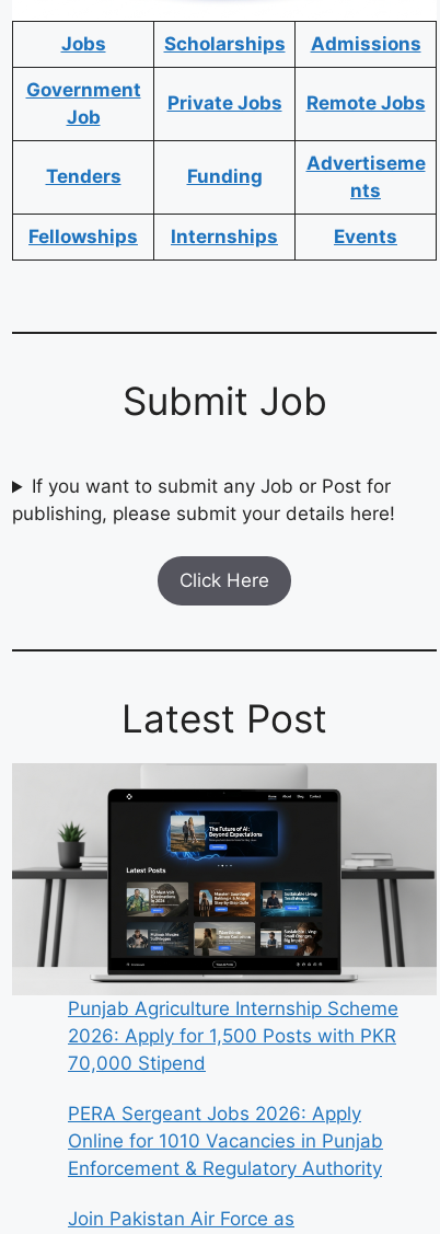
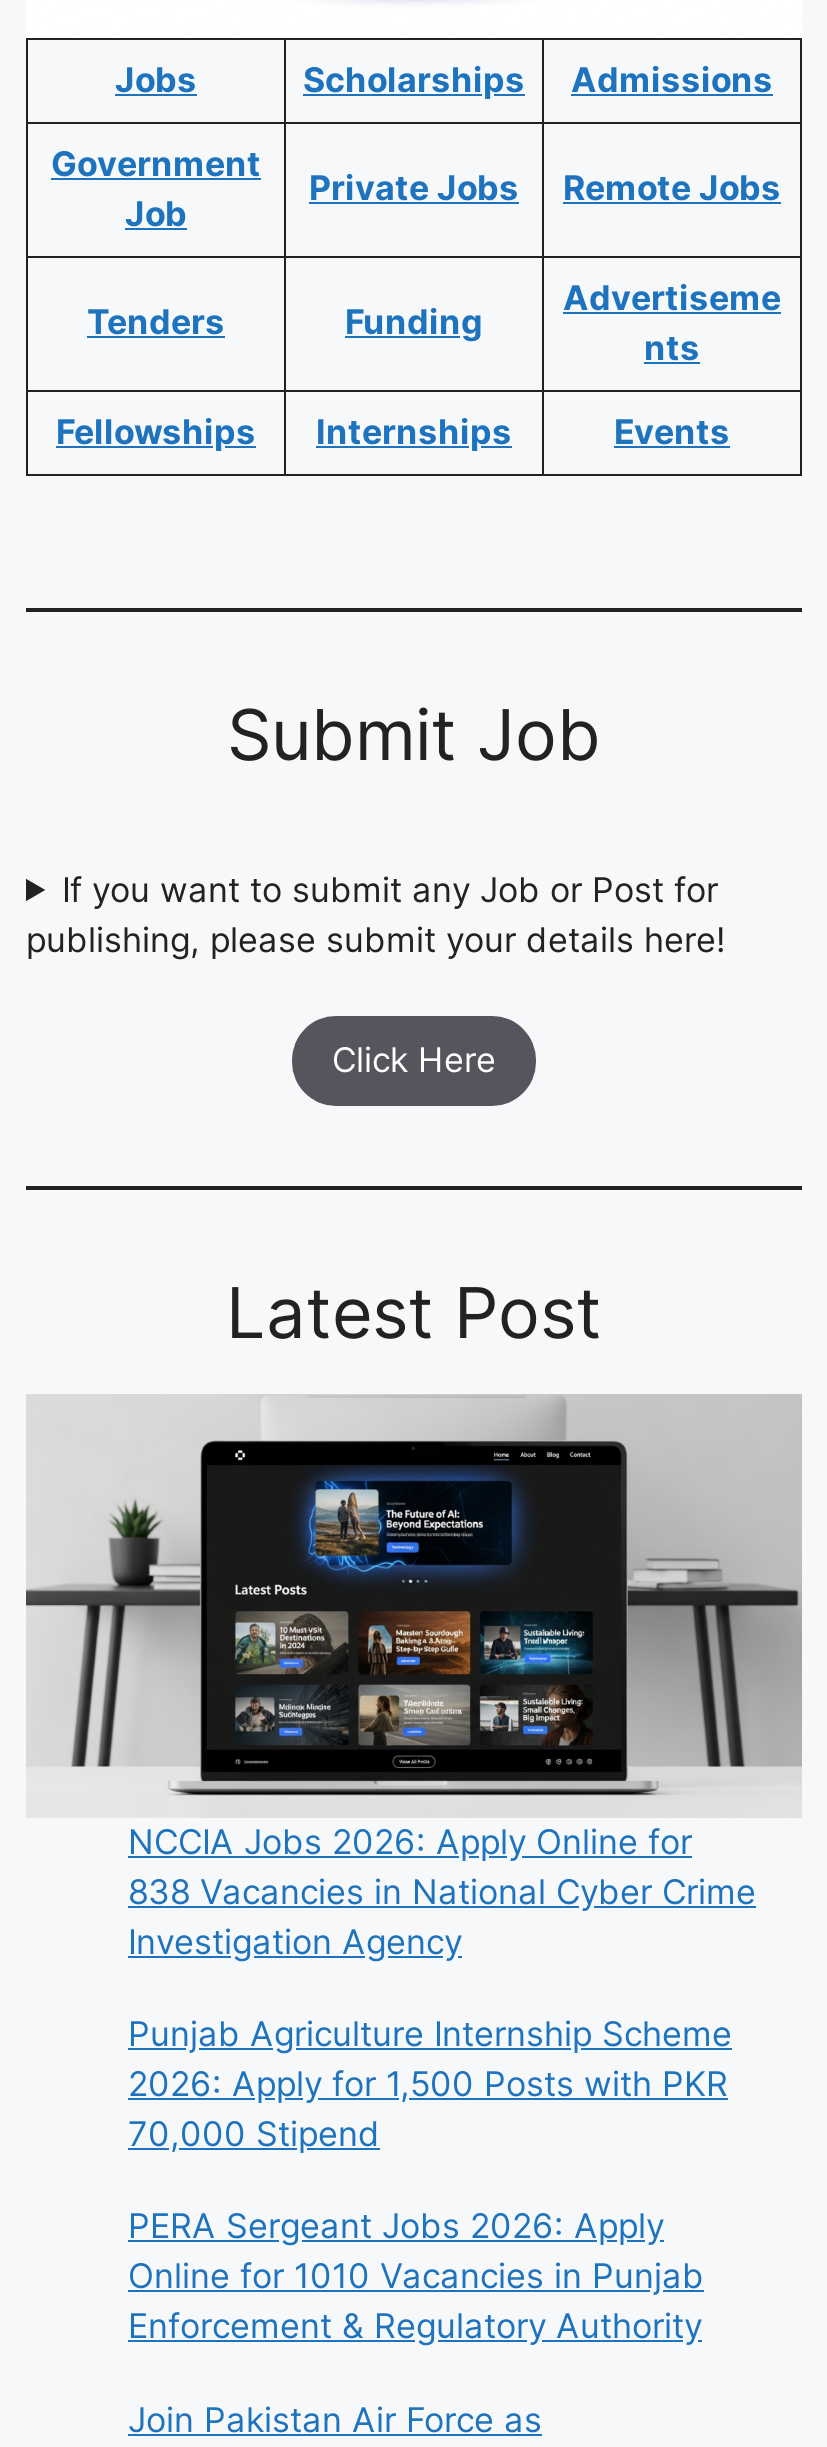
none -> [128,1821,756,1961] NCCIA Jobs 2026: Apply Online for | 838 Vacancies in National Cyber Crime | Investigation Agency

